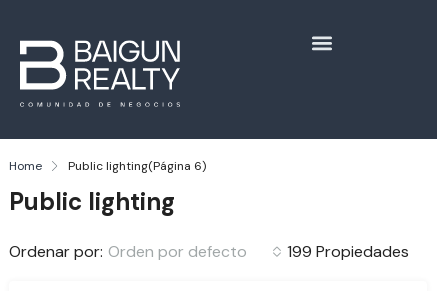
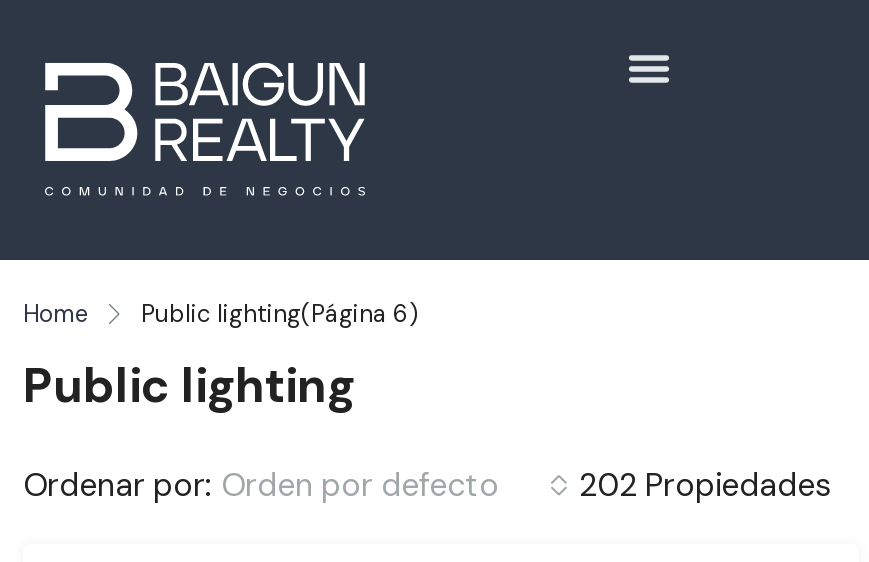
[9,241,409,262] Ordenar por: Orden por defecto 199 Propiedades -> [23,464,831,506] Ordenar por: Orden por defecto 202 Propiedades

